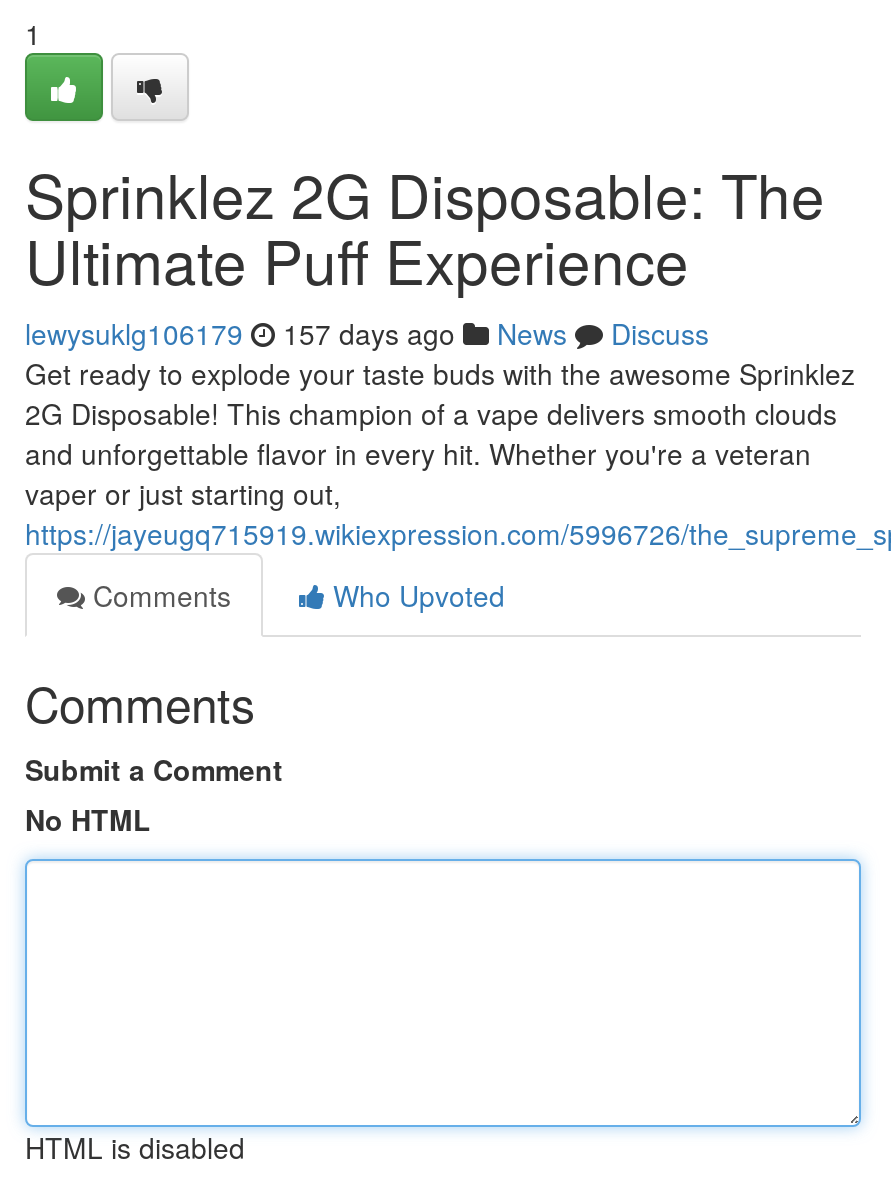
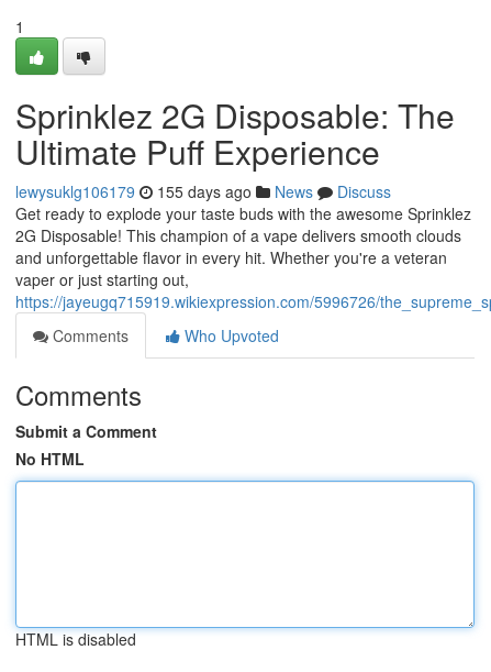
[25,313,709,353] lewysuklg106179 157 days ago News Discuss -> [15,180,391,202] lewysuklg106179 155 days ago News Discuss

